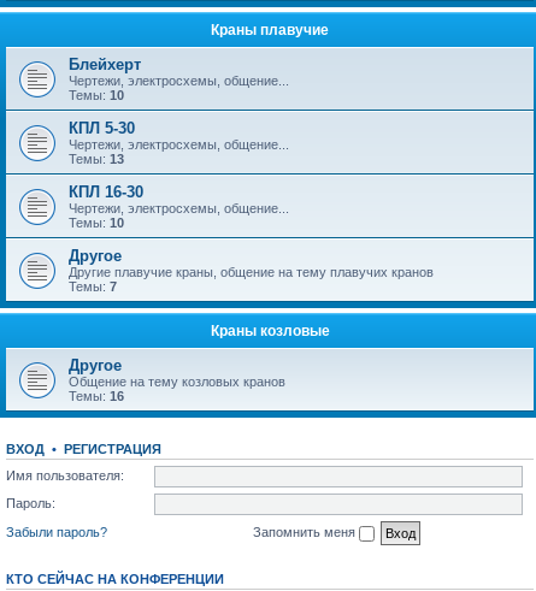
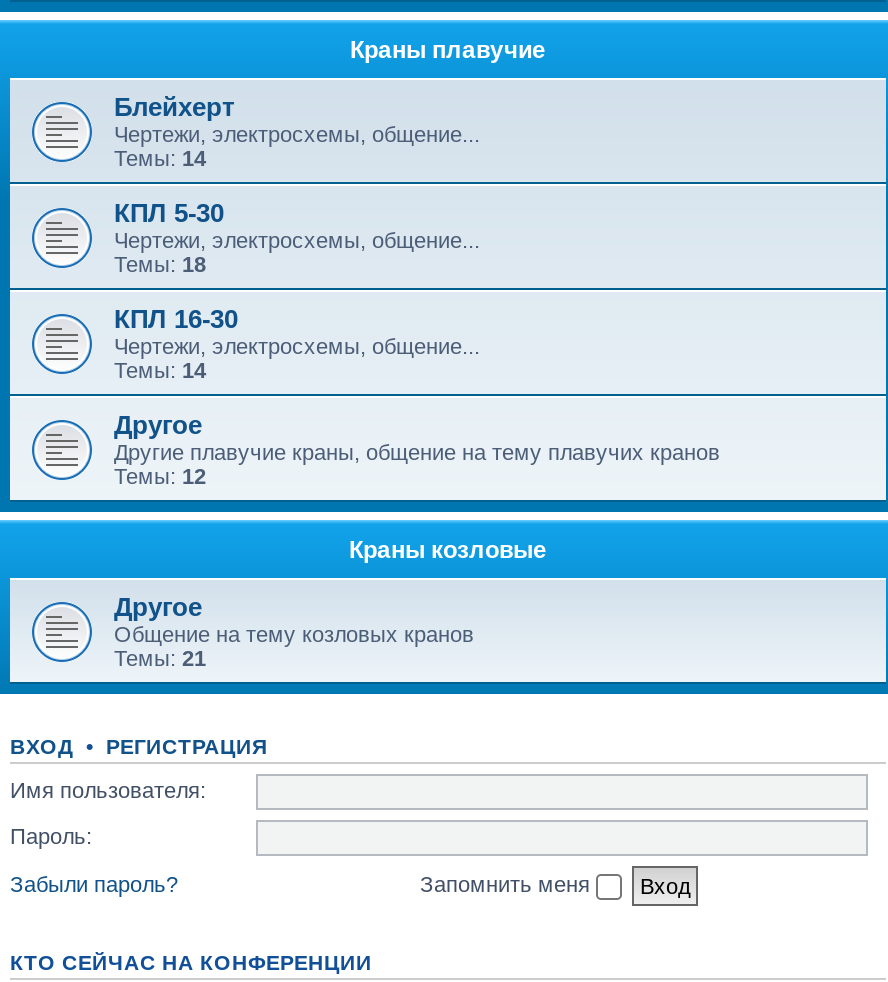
[69,88,124,102] Темы: 10 -> [114,146,206,170] Темы: 14
[69,152,124,166] Темы: 13 -> [114,252,206,276] Темы: 18
[69,215,124,230] Темы: 10 -> [114,358,206,382] Темы: 14
[69,279,117,294] Темы: 7 -> [114,464,206,488] Темы: 12
[69,389,124,403] Темы: 16 -> [114,646,206,670] Темы: 21

